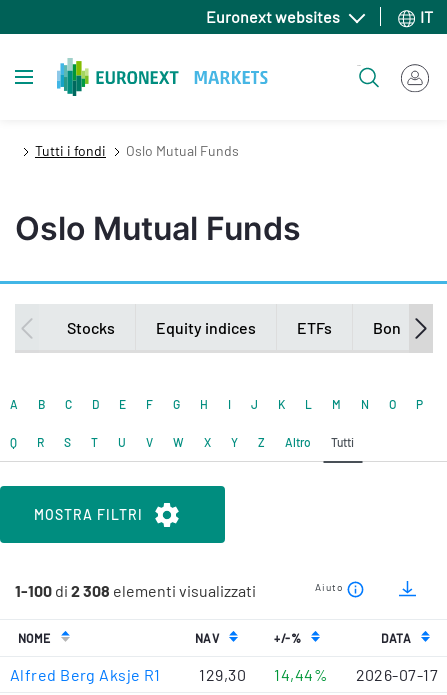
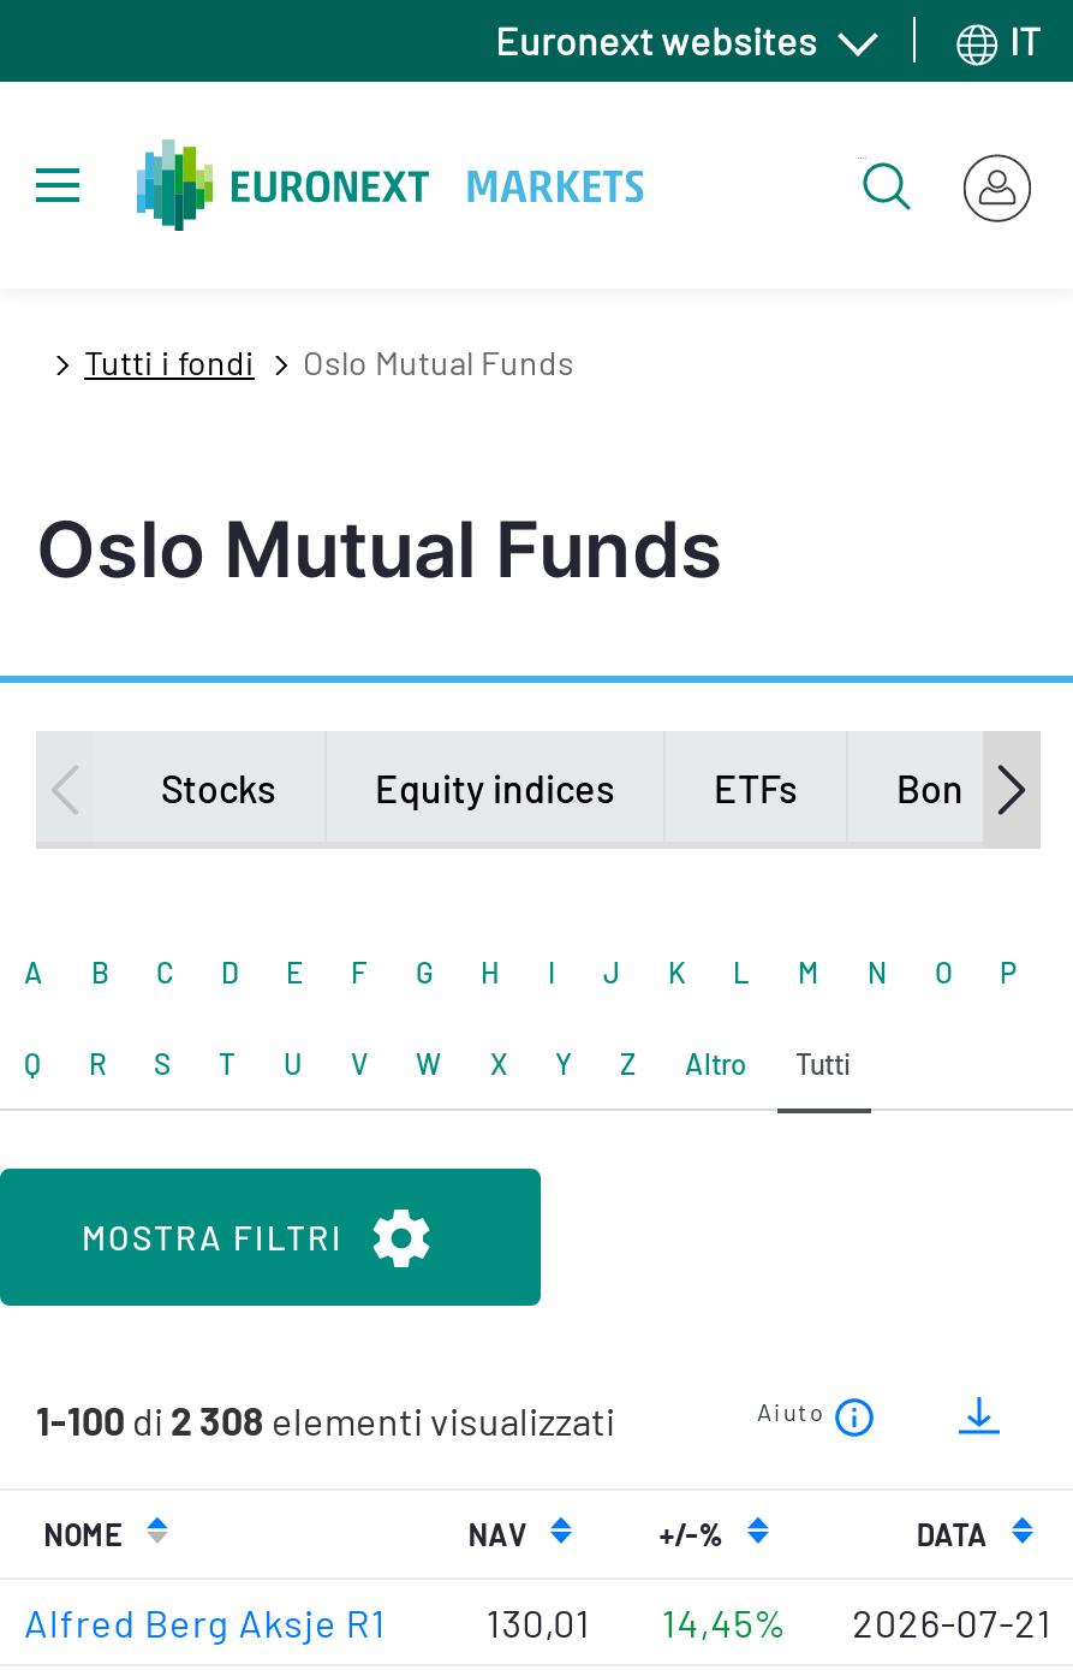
[199,665,246,684] 129,30 -> [486,1599,591,1645] 130,01
[274,665,328,684] 14,44% -> [662,1599,788,1645] 14,45%
[356,665,438,684] 2026-07-17 -> [852,1599,1053,1645] 2026-07-21

